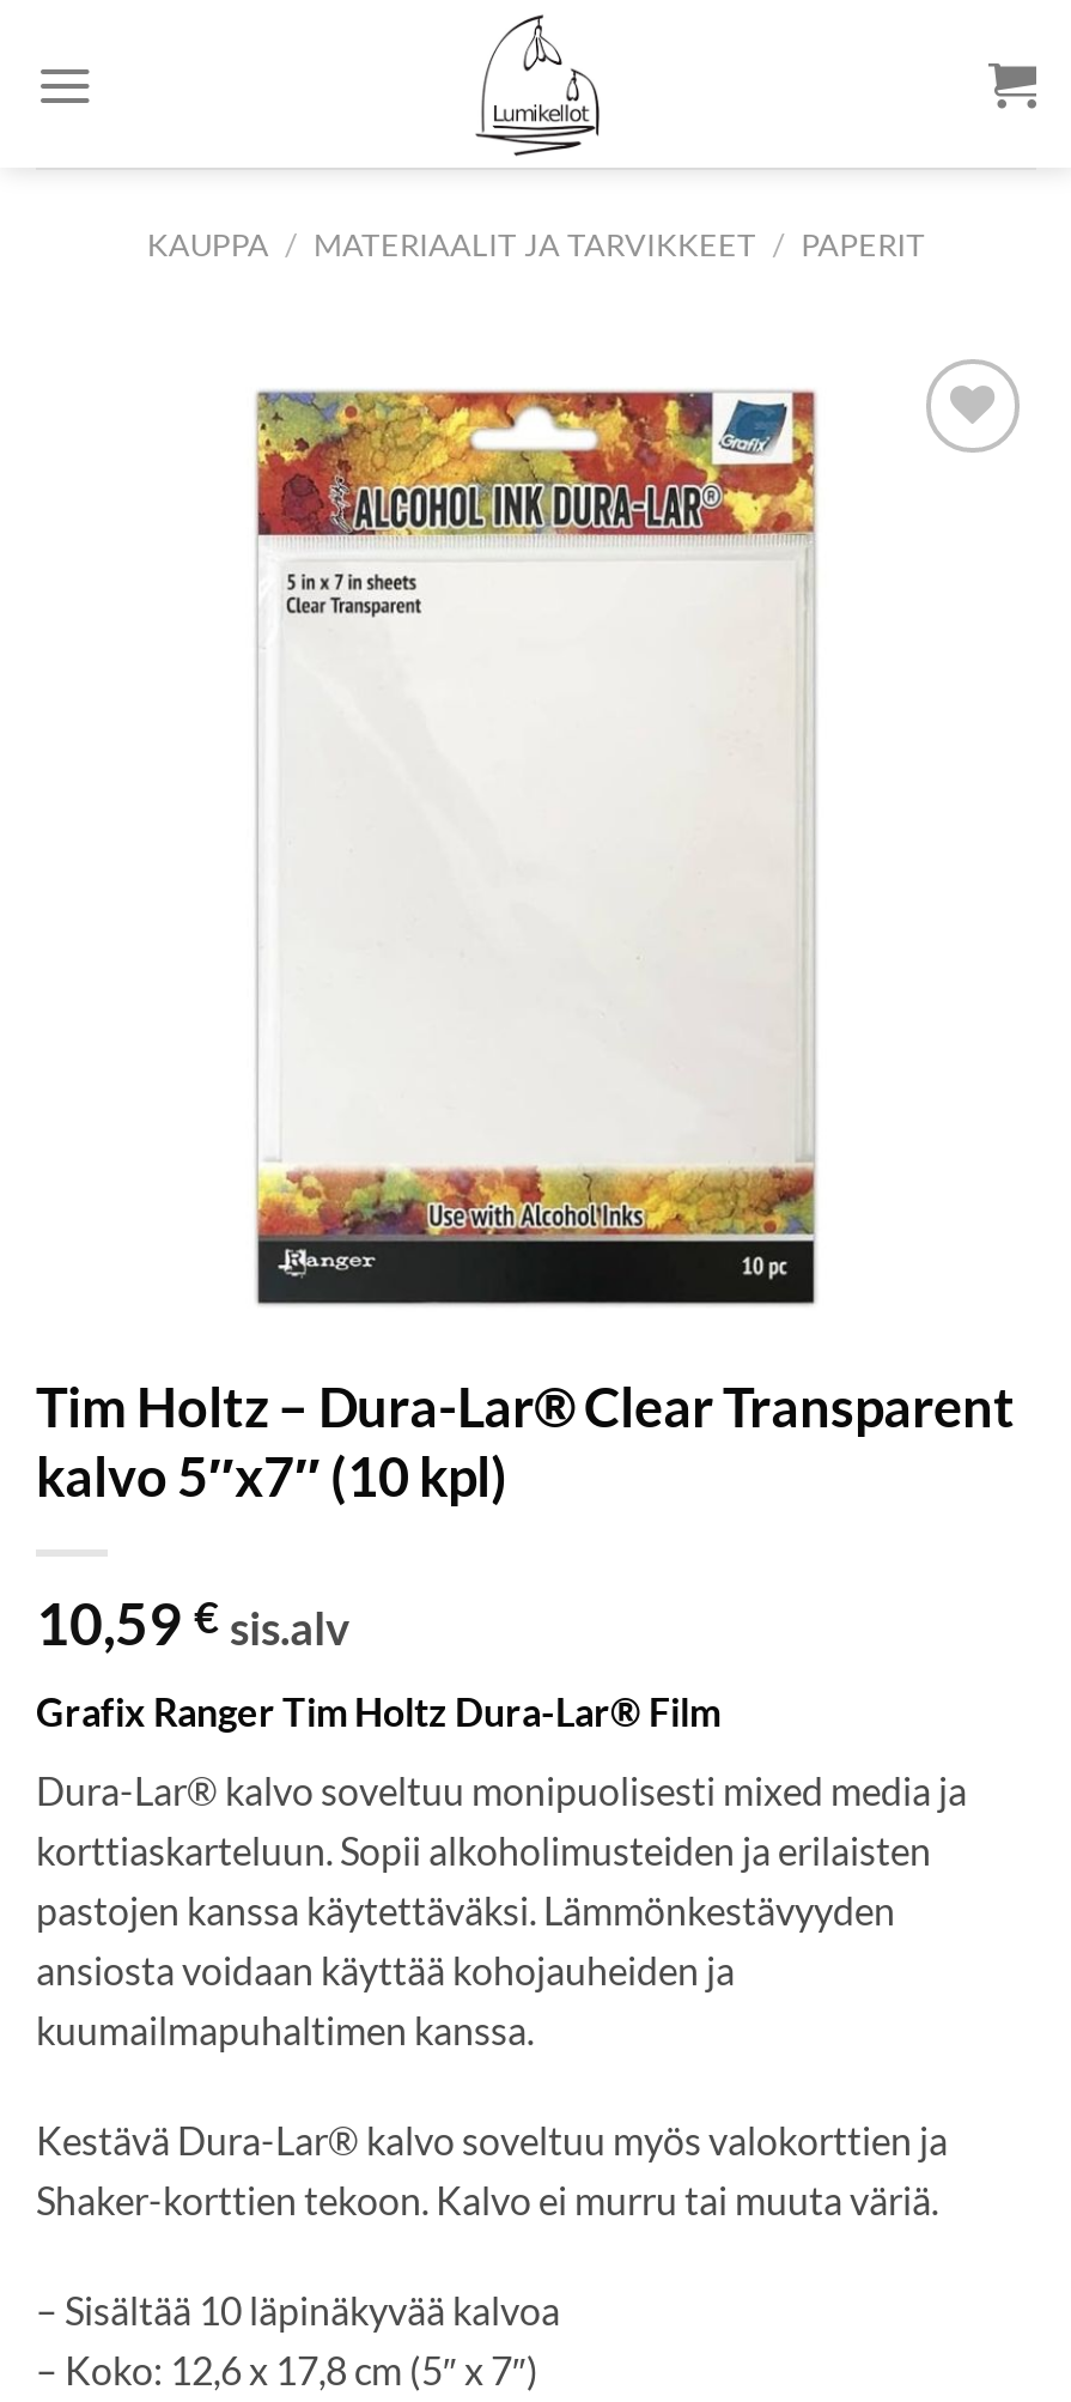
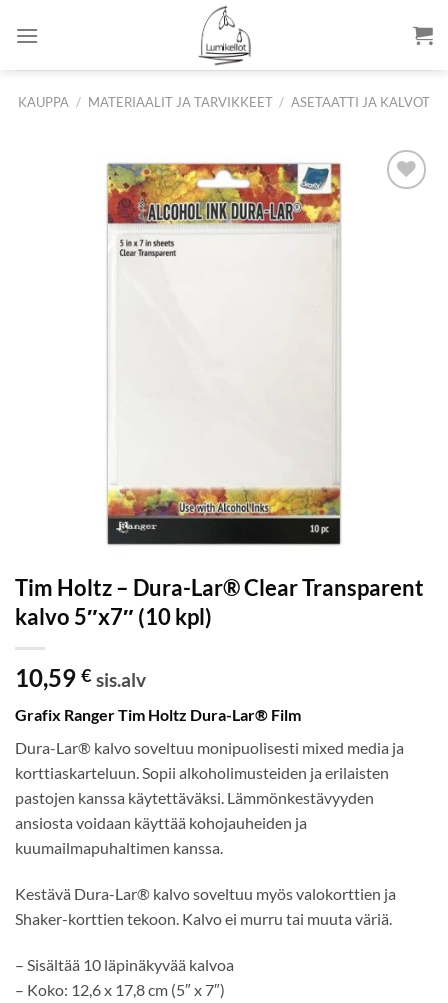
[147,225,925,263] KAUPPA / MATERIAALIT JA TARVIKKEET / PAPERIT -> [18,94,430,110] KAUPPA / MATERIAALIT JA TARVIKKEET / ASETAATTI JA KALVOT

